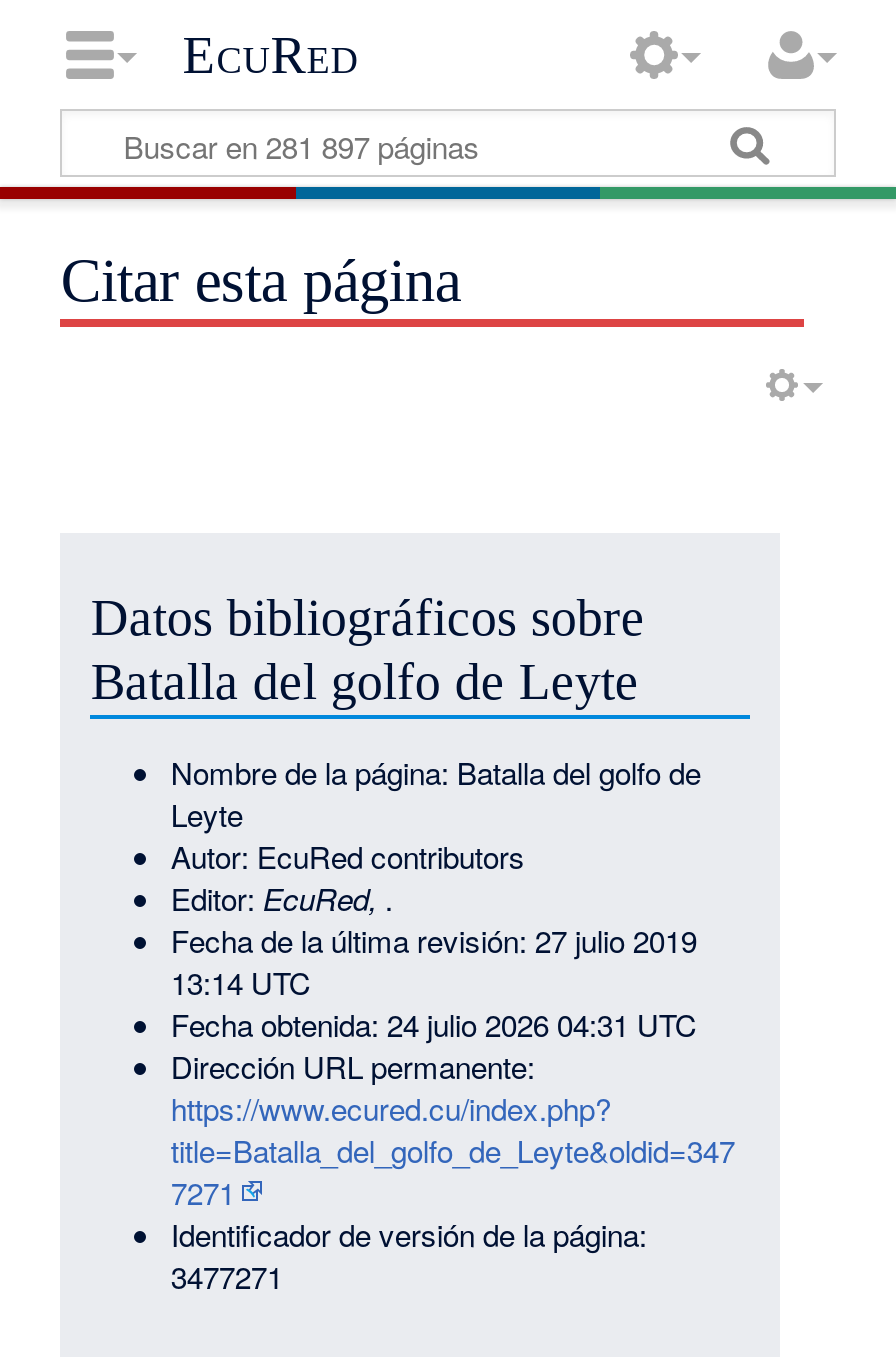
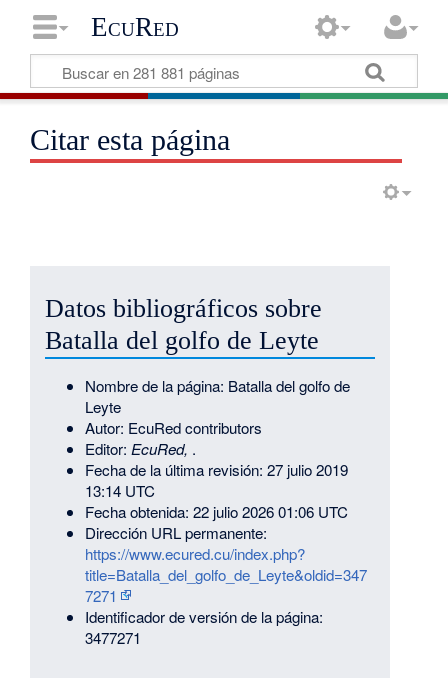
[171,1002,697,1044] Fecha obtenida: 24 julio 2026 04:31 UTC -> [85,500,348,521] Fecha obtenida: 22 julio 2026 01:06 UTC

